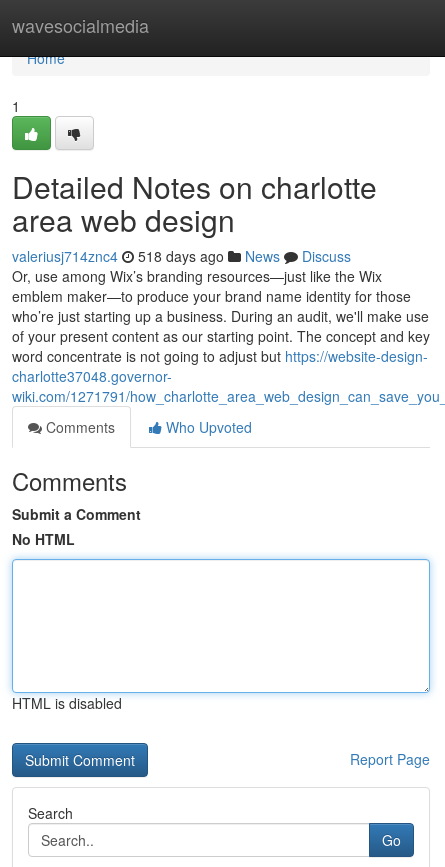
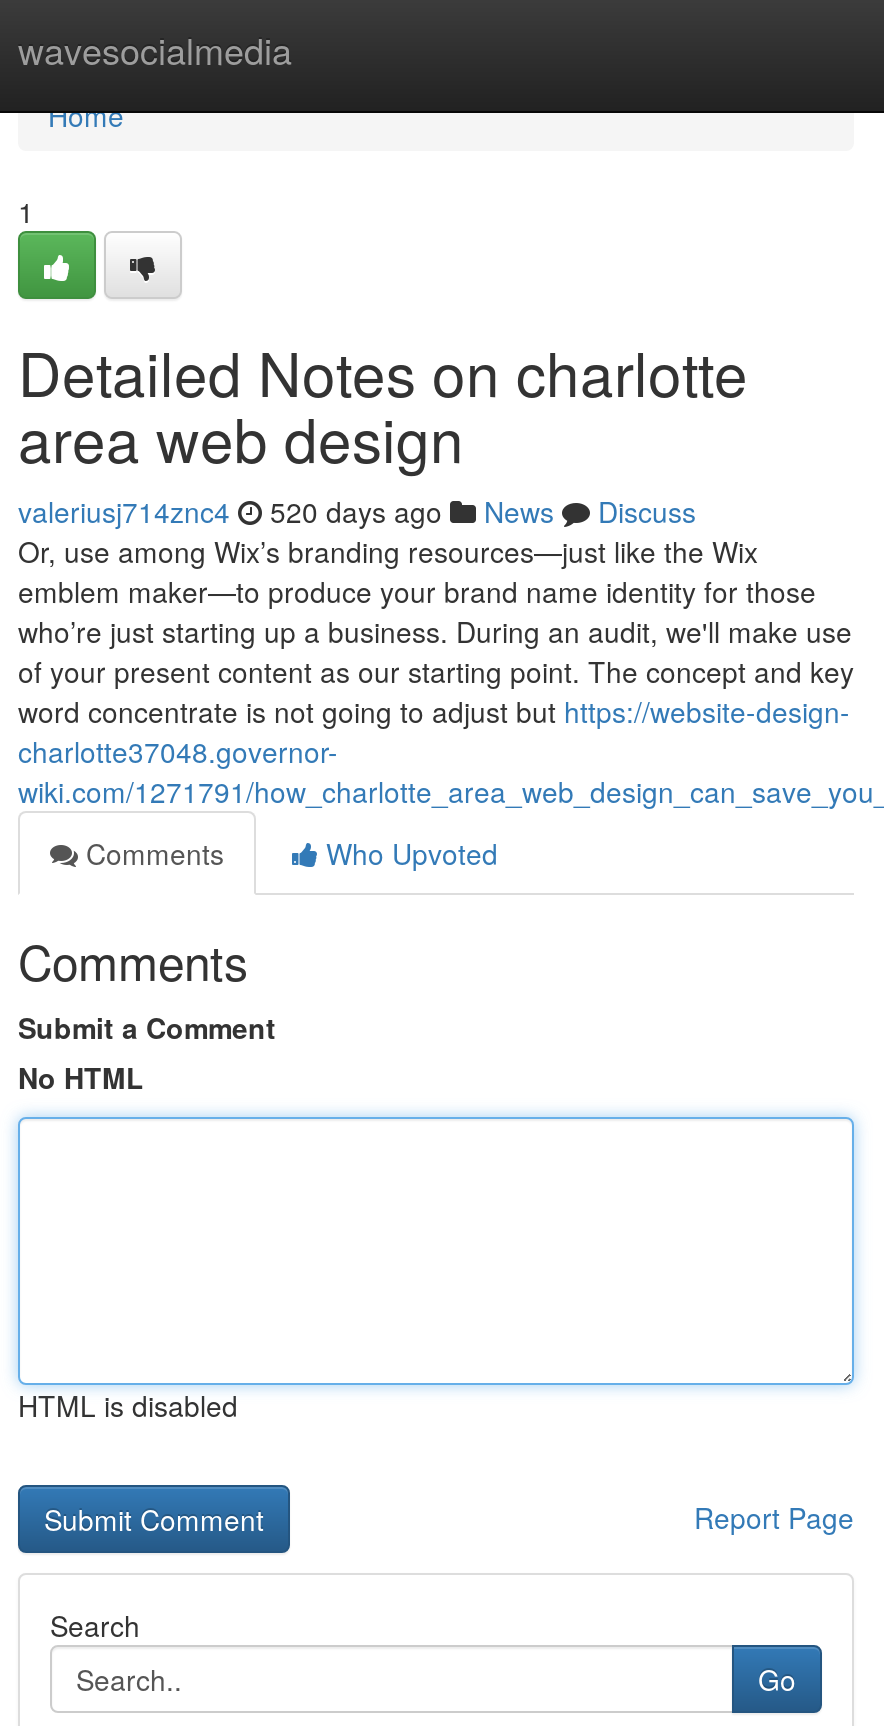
[12,246,351,266] valeriusj714znc4 518 days ago News Discuss -> [18,491,696,531] valeriusj714znc4 520 days ago News Discuss

